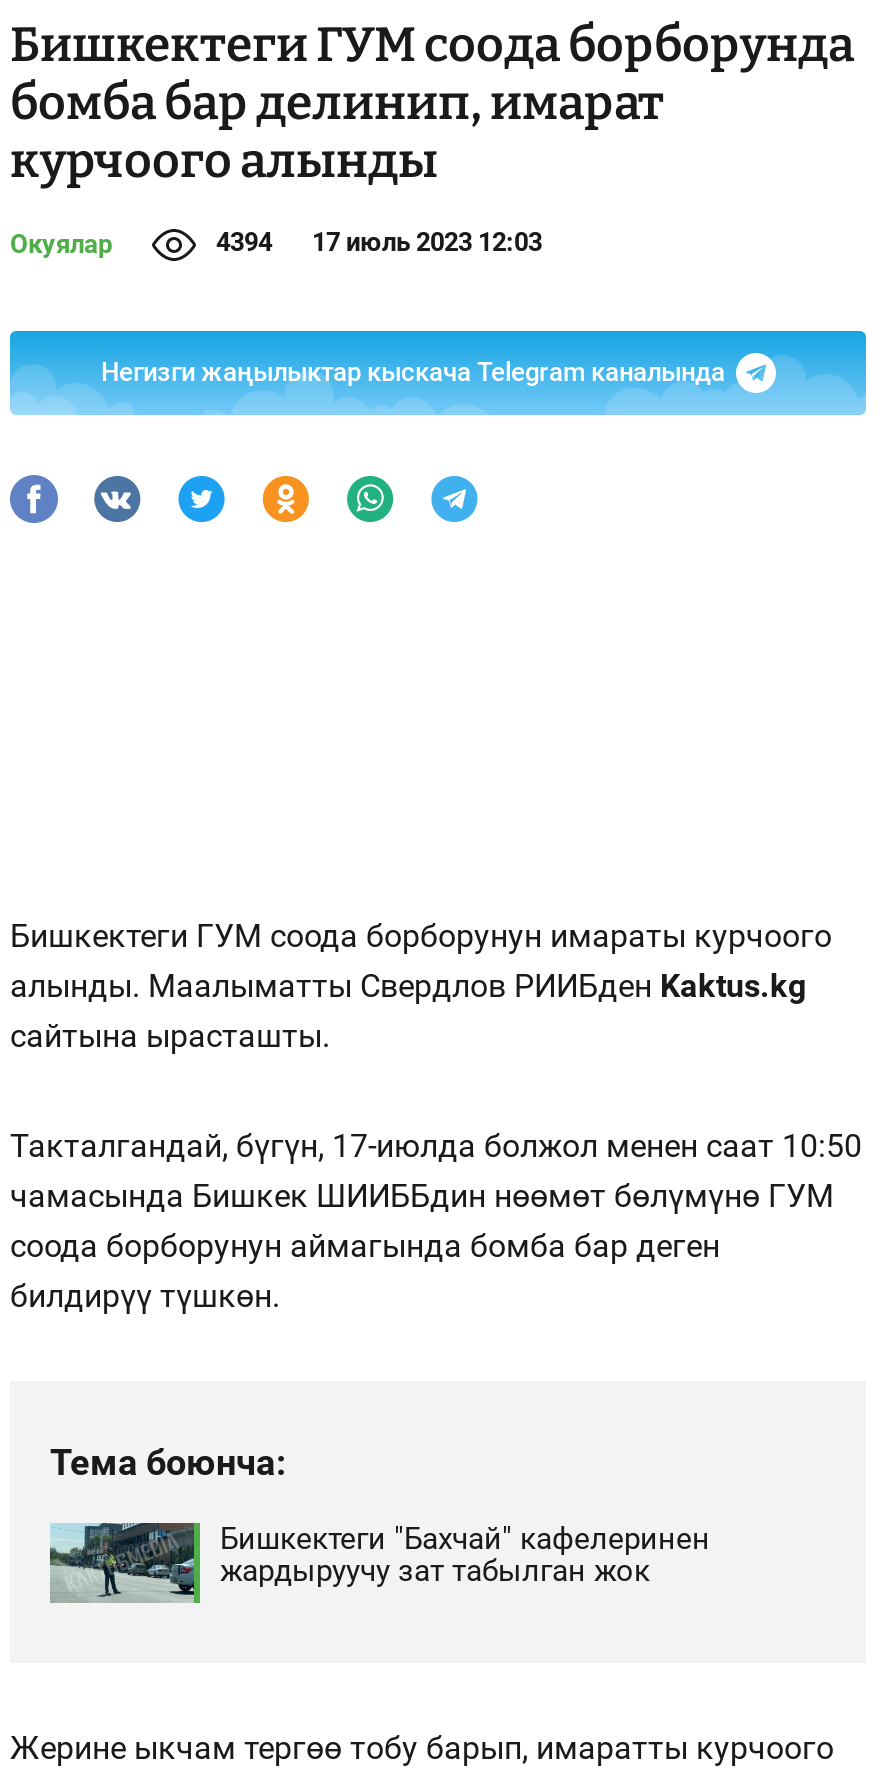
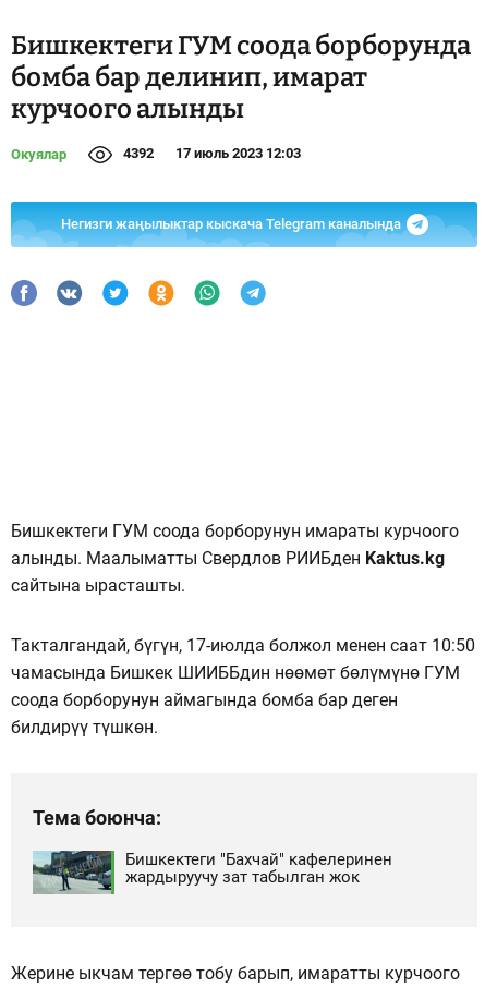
[216,227,542,257] 4394 17 июль 2023 12:03 -> [123,145,301,161] 4392 17 июль 2023 12:03

